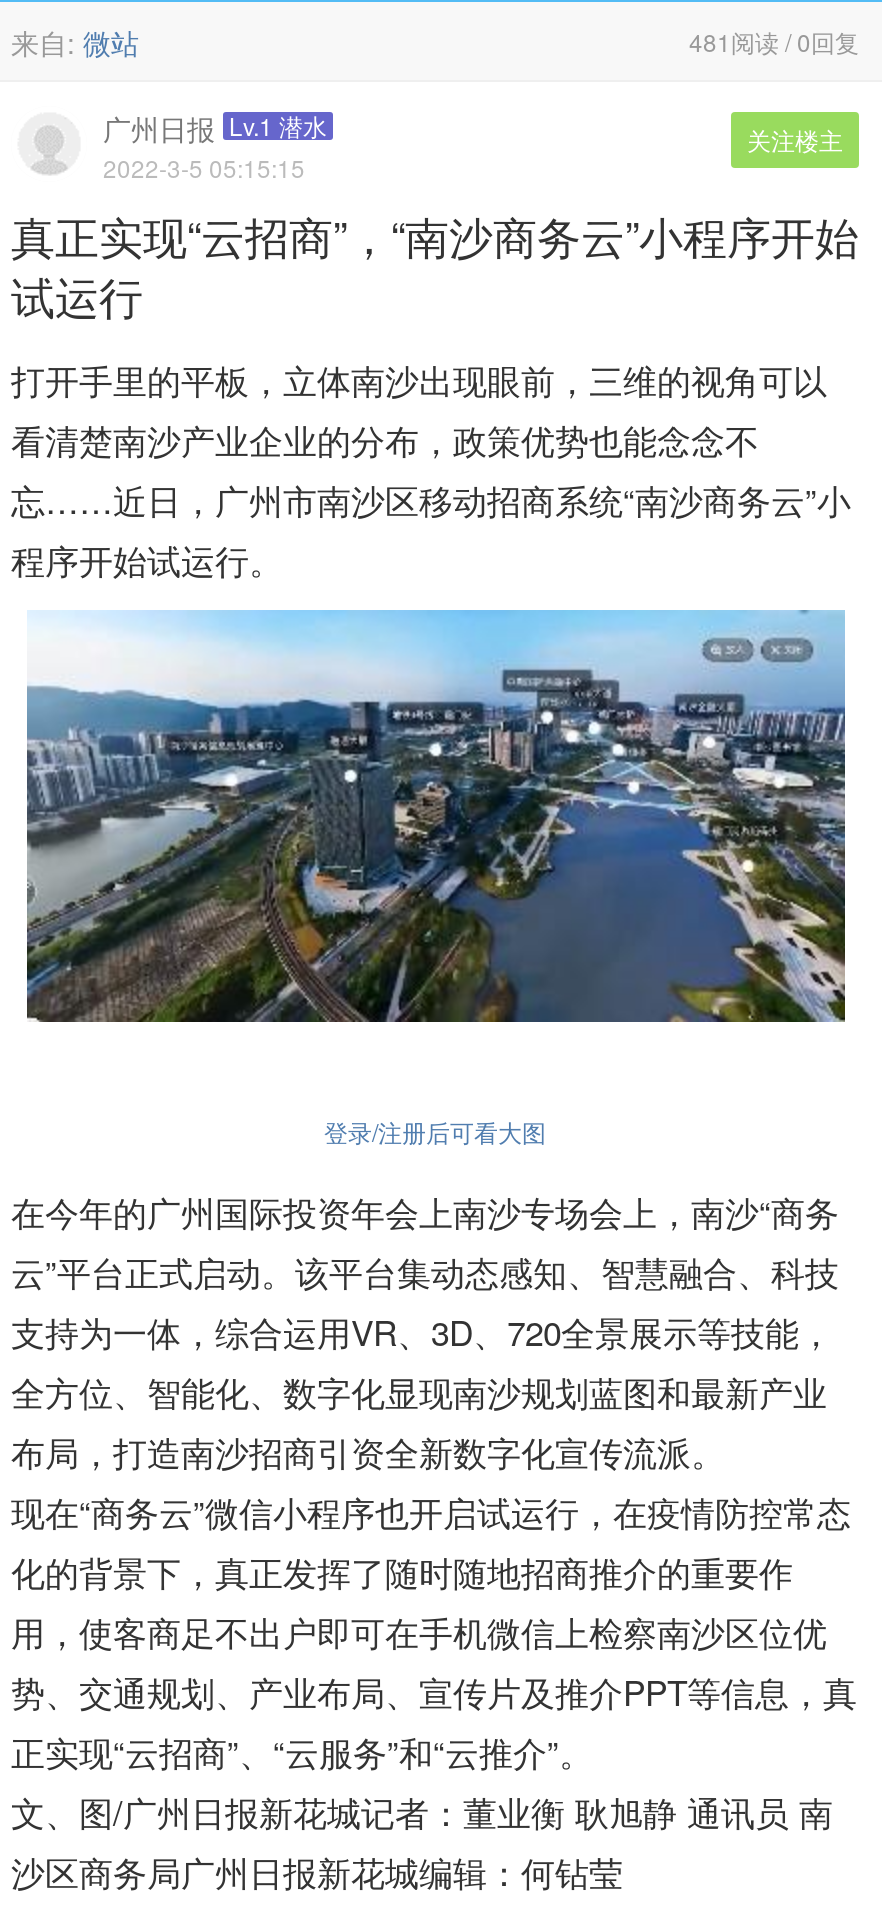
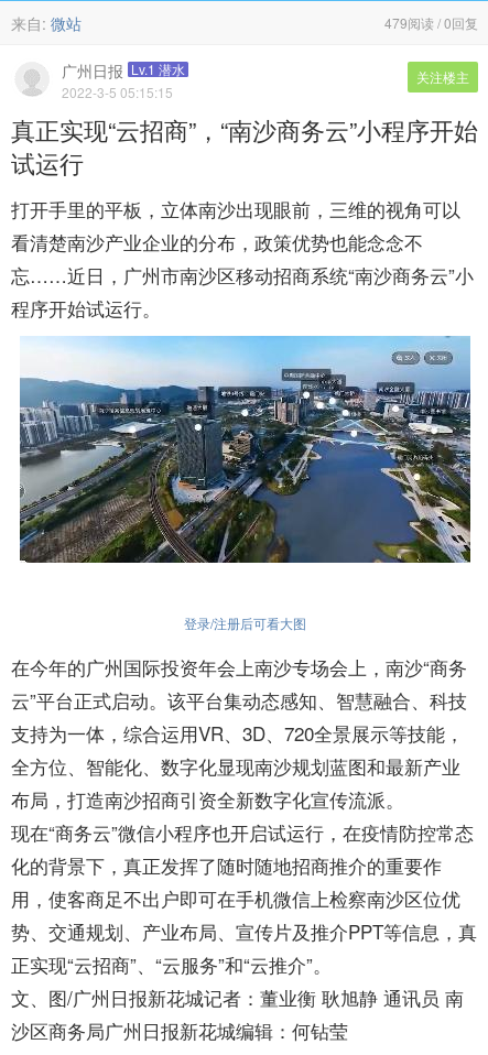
[689,24,859,58] 481阅读 / 0回复 -> [384,13,478,32] 479阅读 / 0回复

